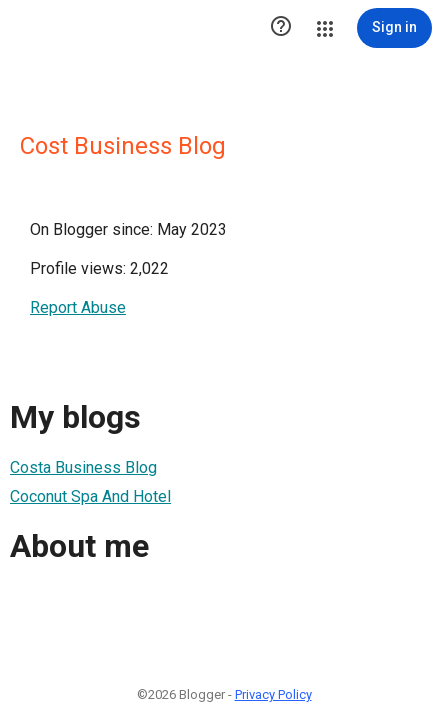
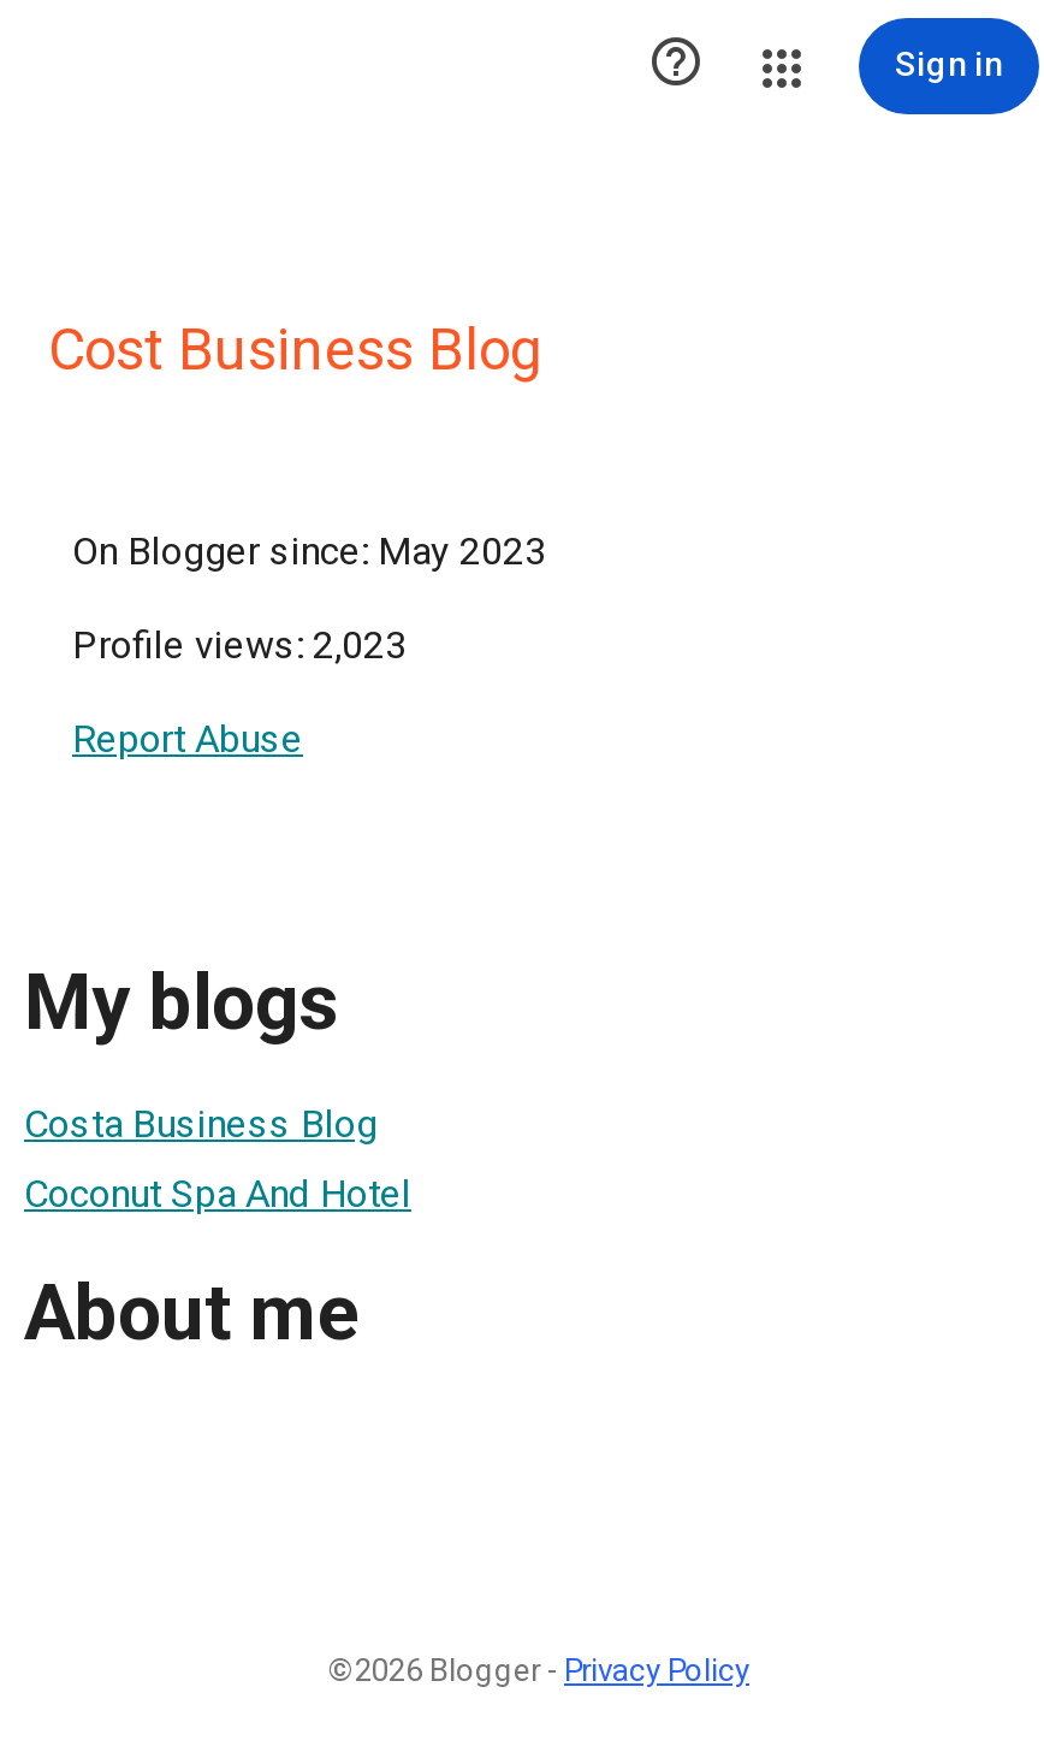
[30,259,169,278] Profile views: 2,022 -> [72,622,407,668] Profile views: 2,023

